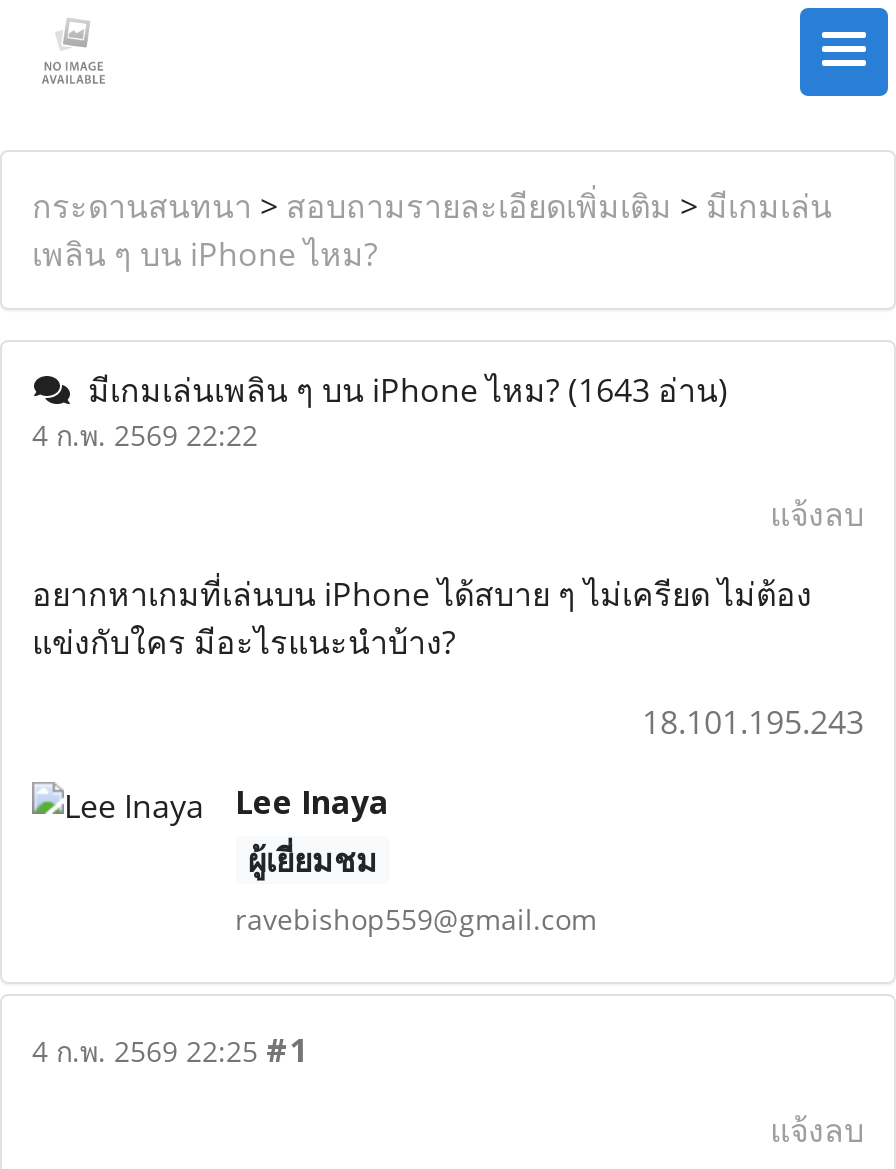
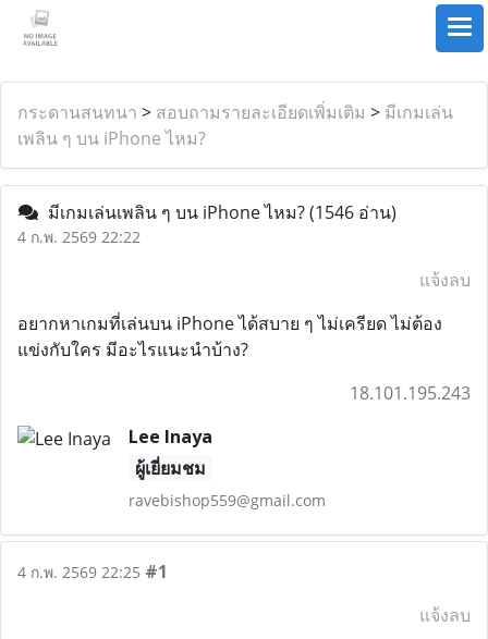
[72,368,728,412] มีเกมเล่นเพลิน ๆ บน iPhone ไหม? (1643 อ่าน) -> [39,200,396,224] มีเกมเล่นเพลิน ๆ บน iPhone ไหม? (1546 อ่าน)

